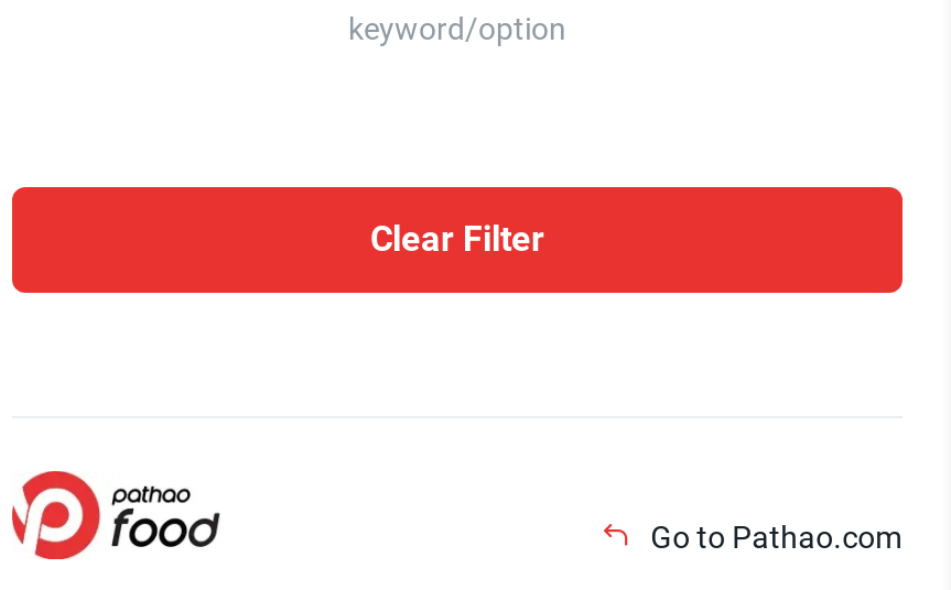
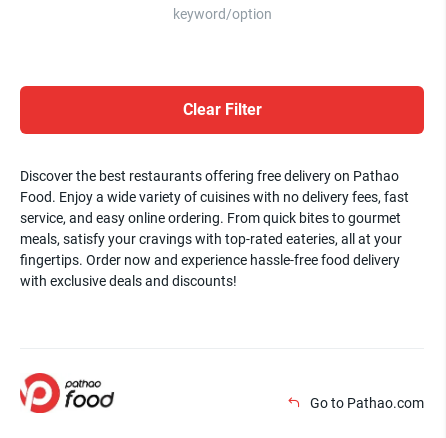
none -> [20,168,409,289] Discover the best restaurants offering free delivery on Pathao | Food. Enjoy a wide variety of cuisines with no delivery fees, fast | service, and easy online ordering. From quick bites to gourmet | meals, satisfy your cravings with top-rated eateries, all at your | fingertips. Order now and experience hassle-free food delivery | with exclusive deals and discounts!

